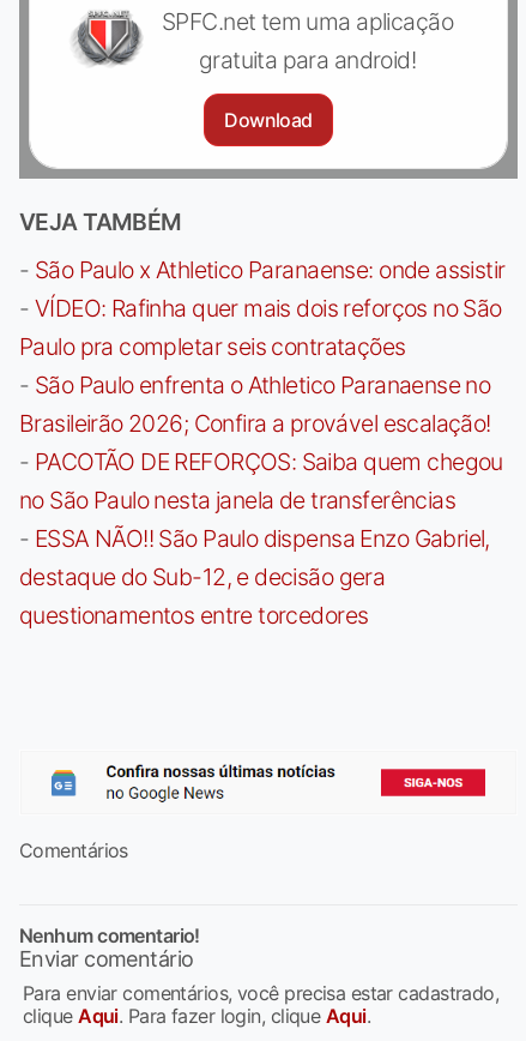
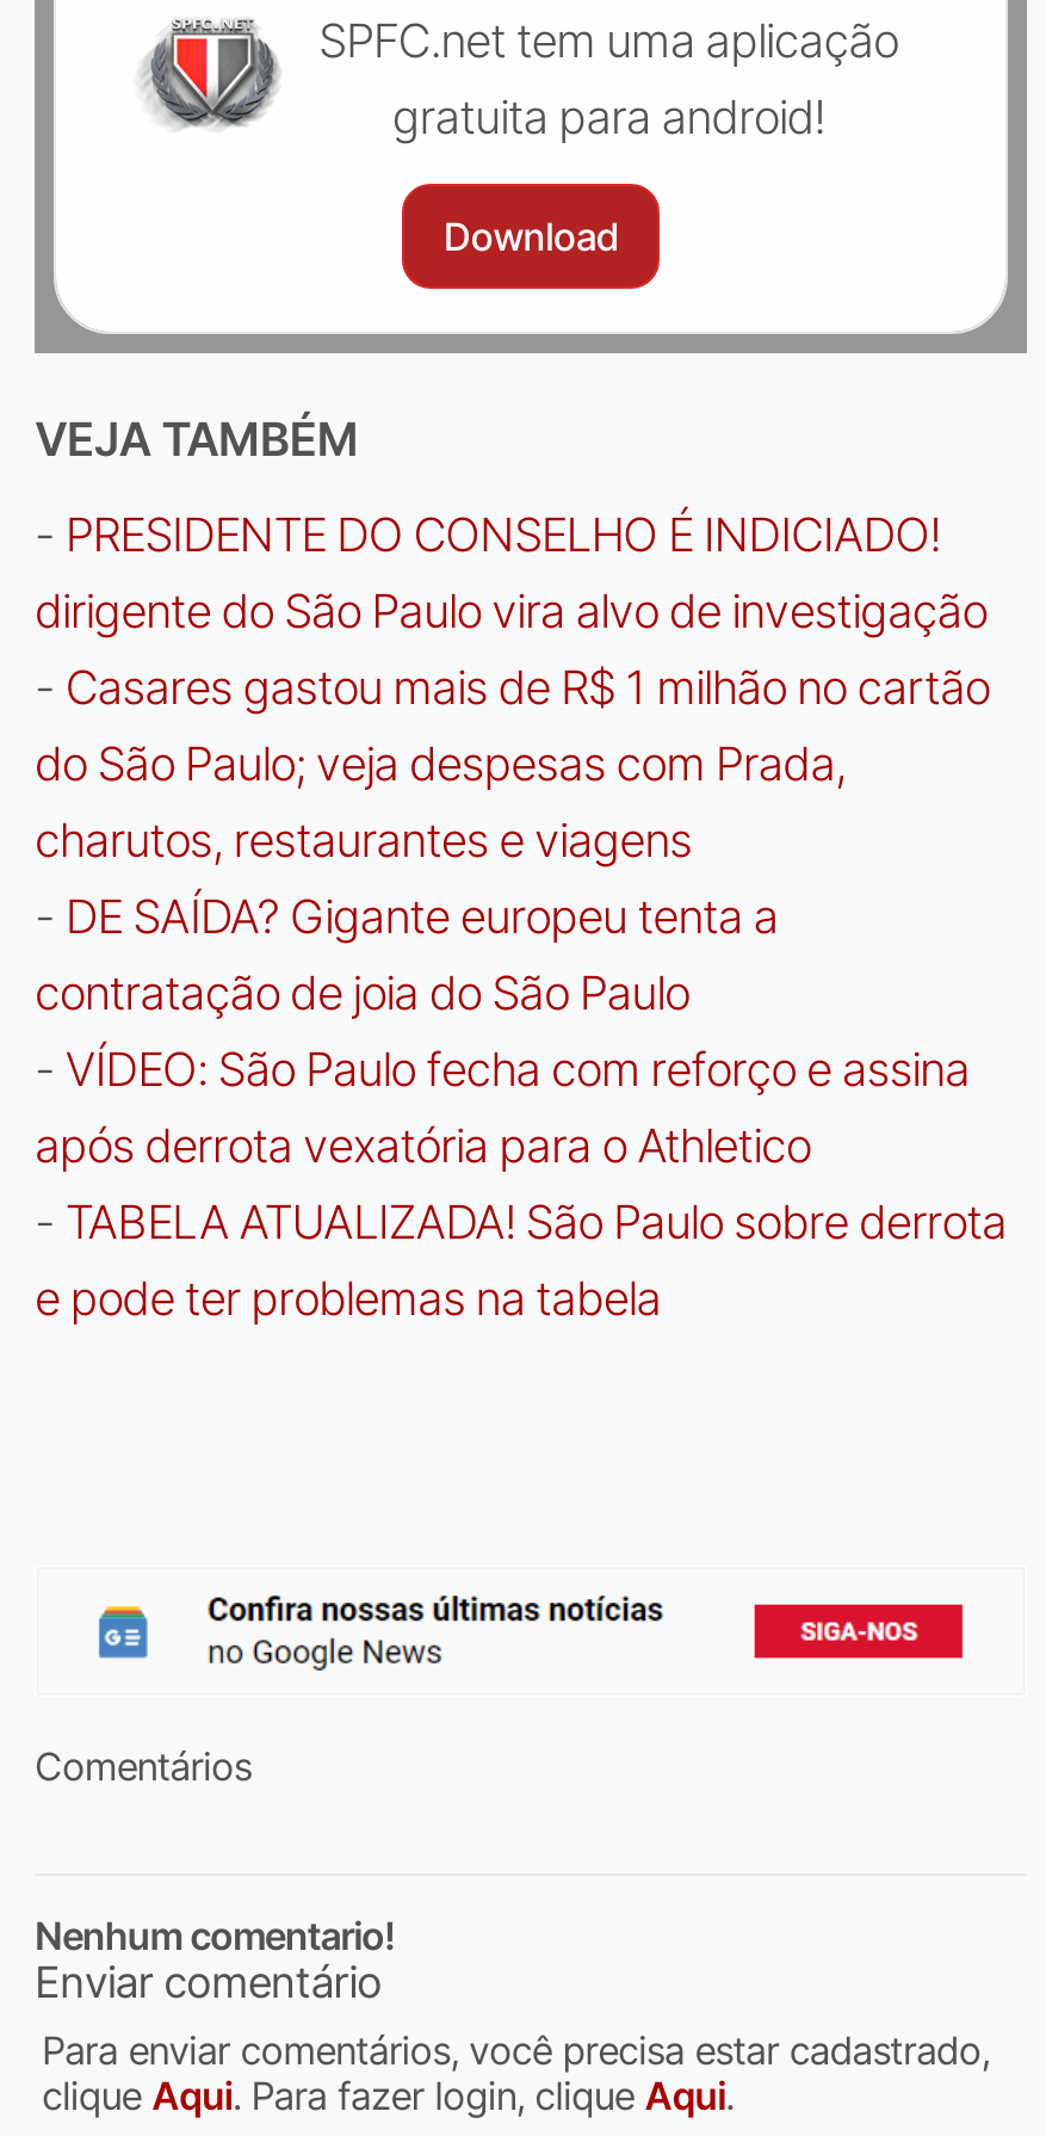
[19,255,505,629] - São Paulo x Athletico Paranaense: onde assistir | - VÍDEO: Rafinha quer mais dois reforços no São | Paulo pra completar seis contratações | - São Paulo enfrenta o Athletico Paranaense no | Brasileirão 2026; Confira a provável escalação! | - PACOTÃO DE REFORÇOS: Saiba quem chegou | no São Paulo nesta janela de transferências | - ESSA NÃO!! São Paulo dispensa Enzo Gabriel, | destaque do Sub-12, e decisão gera | questionamentos entre torcedores -> [35,505,1007,1326] - PRESIDENTE DO CONSELHO É INDICIADO! | dirigente do São Paulo vira alvo de investigação | - Casares gastou mais de R$ 1 milhão no cartão | do São Paulo; veja despesas com Prada, | charutos, restaurantes e viagens | - DE SAÍDA? Gigante europeu tenta a | contratação de joia do São Paulo | - VÍDEO: São Paulo fecha com reforço e assina | após derrota vexatória para o Athletico | - TABELA ATUALIZADA! São Paulo sobre derrota | e pode ter problemas na tabela

